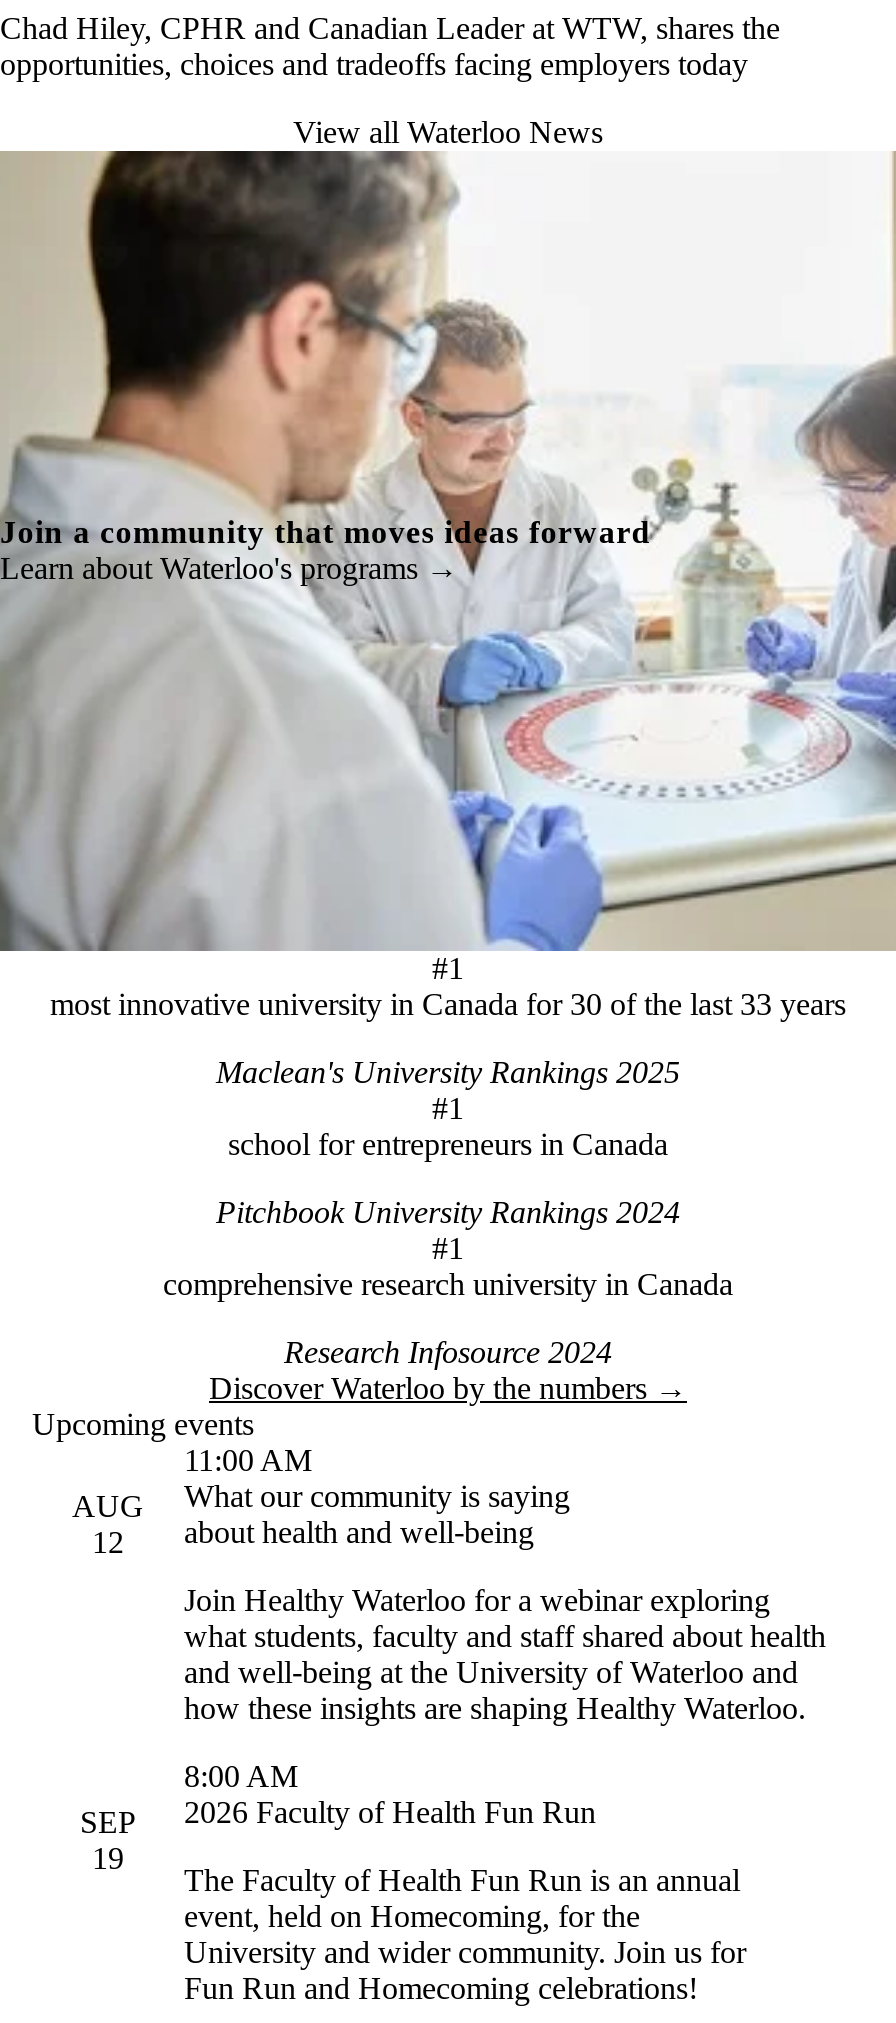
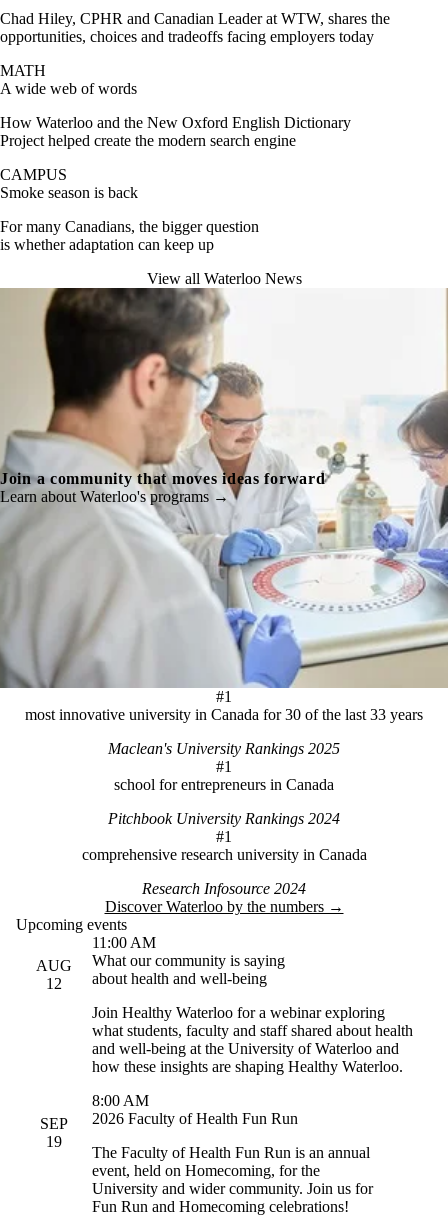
none -> [0,62,351,253] MATH | A wide web of words | How Waterloo and the New Oxford English Dictionary | Project helped create the modern search engine | CAMPUS | Smoke season is back | For many Canadians, the bigger question | is whether adaptation can keep up

